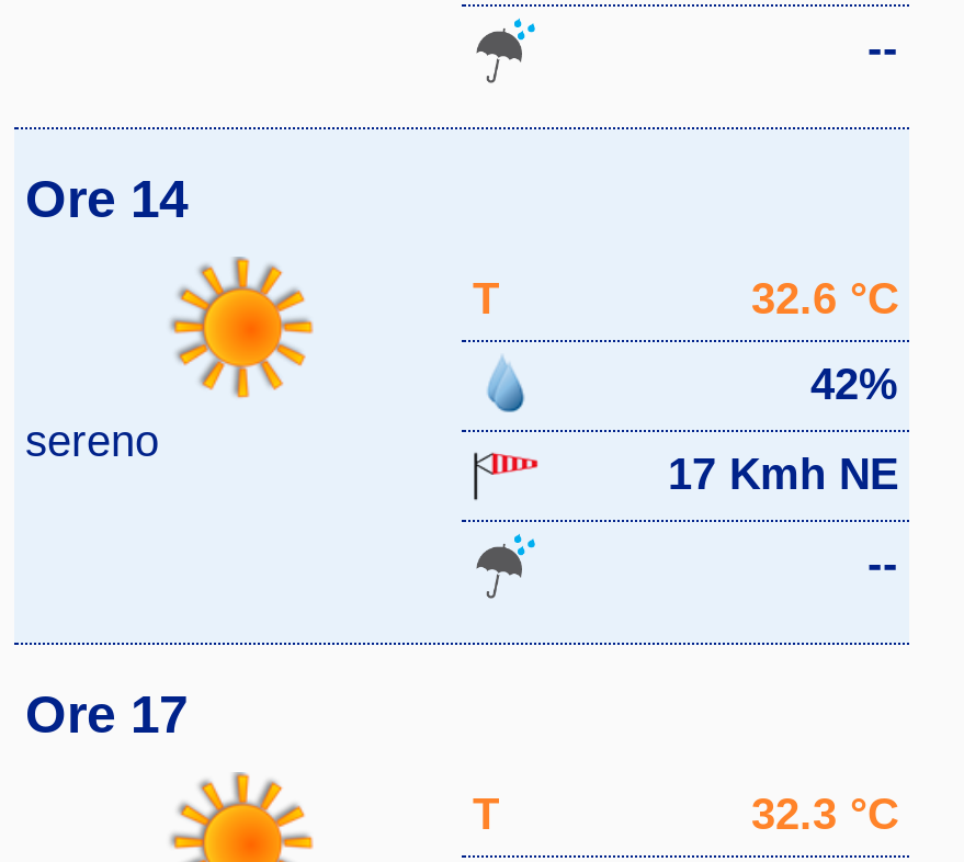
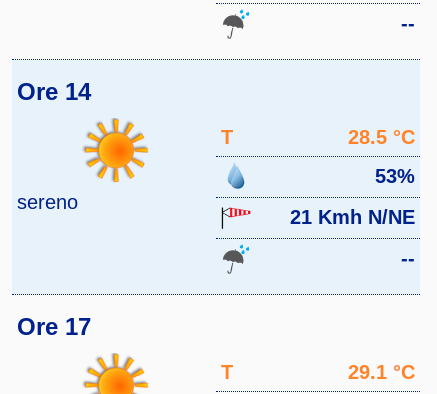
[751,274,898,322] 32.6 °C -> [348,126,415,148] 28.5 °C
[810,360,898,408] 42% -> [375,165,415,187] 53%
[668,450,898,498] 17 Kmh NE -> [290,206,415,228] 21 Kmh N/NE
[751,790,898,838] 32.3 °C -> [348,361,415,383] 29.1 °C

